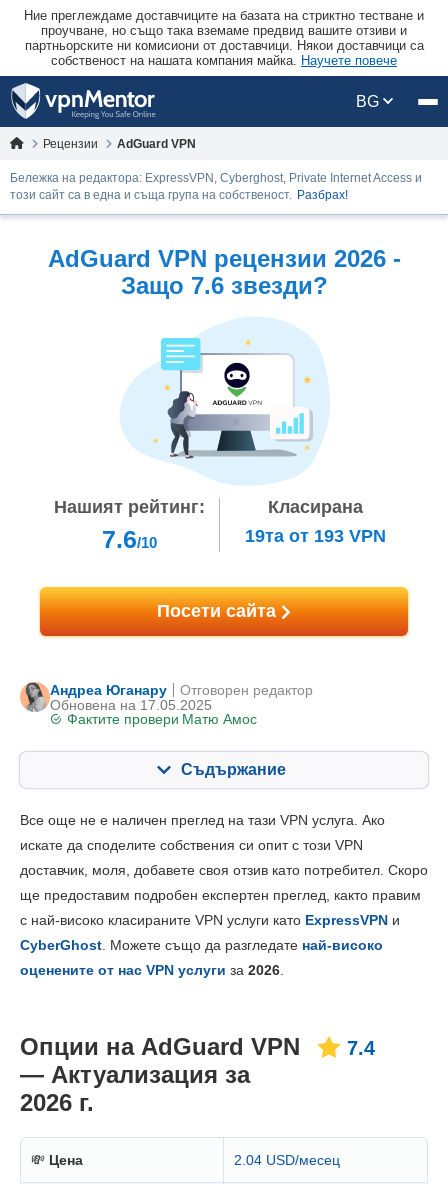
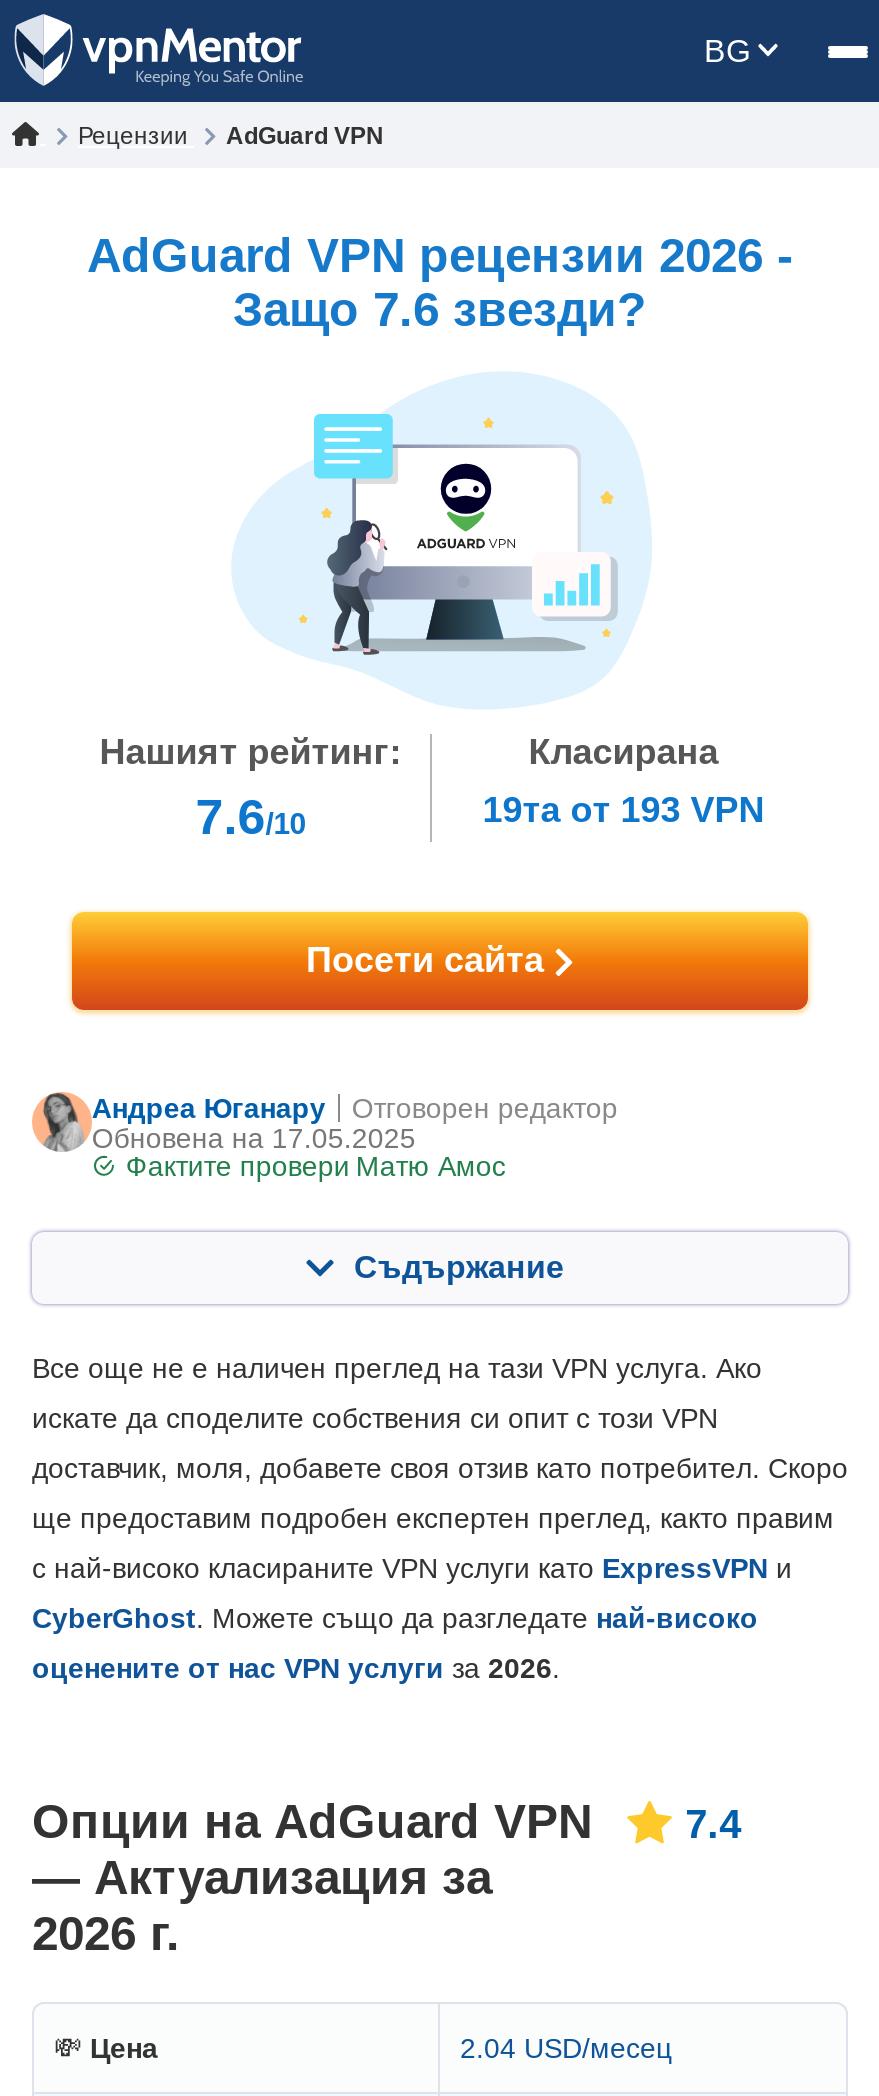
[24,8,424,68] Ние преглеждаме доставчиците на базата на стриктно тестване и | проучване, но също така вземаме предвид вашите отзиви и | партньорските ни комисиони от доставчици. Някои доставчици са | собственост на нашата компания майка. Научете повече -> none
[10,171,422,202] Бележка на редактора: ExpressVPN, Cyberghost, Private Internet Access и | този сайт са в една и съща група на собственост. Разбрах! -> none

